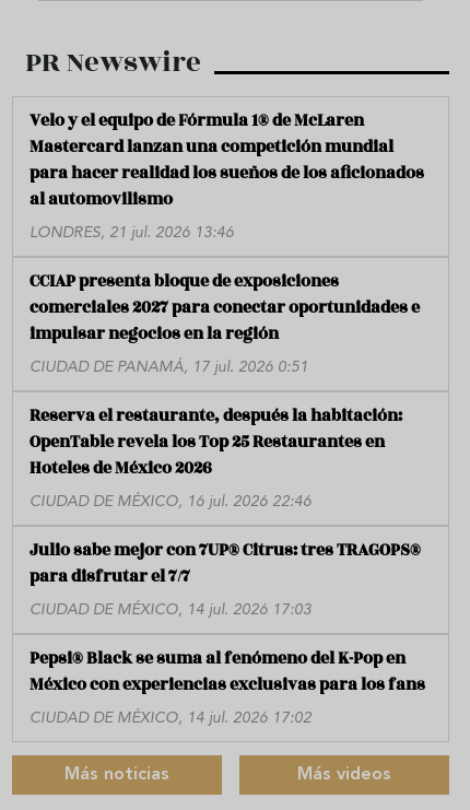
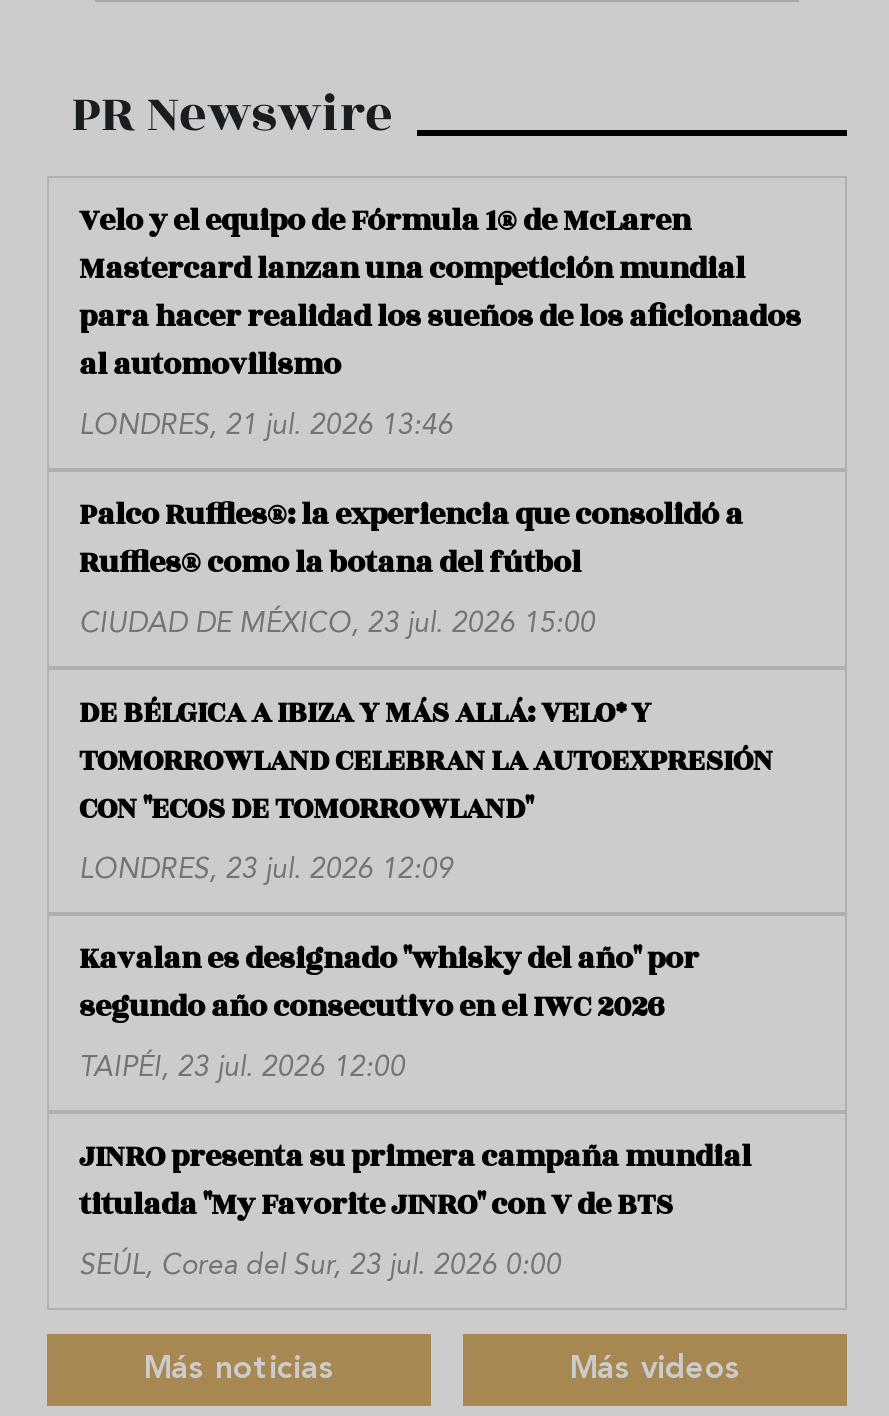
[30,269,420,346] CCIAP presenta bloque de exposiciones | comerciales 2027 para conectar oportunidades e | impulsar negocios en la región -> [79,492,743,586] Palco Ruffles®: la experiencia que consolidó a | Ruffles® como la botana del fútbol
[30,360,308,375] CIUDAD DE PANAMÁ, 17 jul. 2026 0:51 -> [79,610,595,638] CIUDAD DE MÉXICO, 23 jul. 2026 15:00
[30,403,402,481] Reserva el restaurante, después la habitación: | OpenTable revela los Top 25 Restaurantes en | Hoteles de México 2026 -> [79,690,773,832] DE BÉLGICA A IBIZA Y MÁS ALLÁ: VELO* Y | TOMORROWLAND CELEBRAN LA AUTOEXPRESIÓN | CON "ECOS DE TOMORROWLAND"
[30,494,312,509] CIUDAD DE MÉXICO, 16 jul. 2026 22:46 -> [79,856,453,884] LONDRES, 23 jul. 2026 12:09
[30,538,421,589] Julio sabe mejor con 7UP® Citrus: tres TRAGOPS® | para disfrutar el 7/7 -> [79,936,699,1030] Kavalan es designado "whisky del año" por | segundo año consecutivo en el IWC 2026
[30,602,312,618] CIUDAD DE MÉXICO, 14 jul. 2026 17:03 -> [79,1054,405,1082] TAIPÉI, 23 jul. 2026 12:00
[30,646,425,697] Pepsi® Black se suma al fenómeno del K-Pop en | México con experiencias exclusivas para los fans -> [79,1134,751,1228] JINRO presenta su primera campaña mundial | titulada "My Favorite JINRO" con V de BTS
[30,710,312,726] CIUDAD DE MÉXICO, 14 jul. 2026 17:02 -> [79,1252,561,1280] SEÚL, Corea del Sur, 23 jul. 2026 0:00

